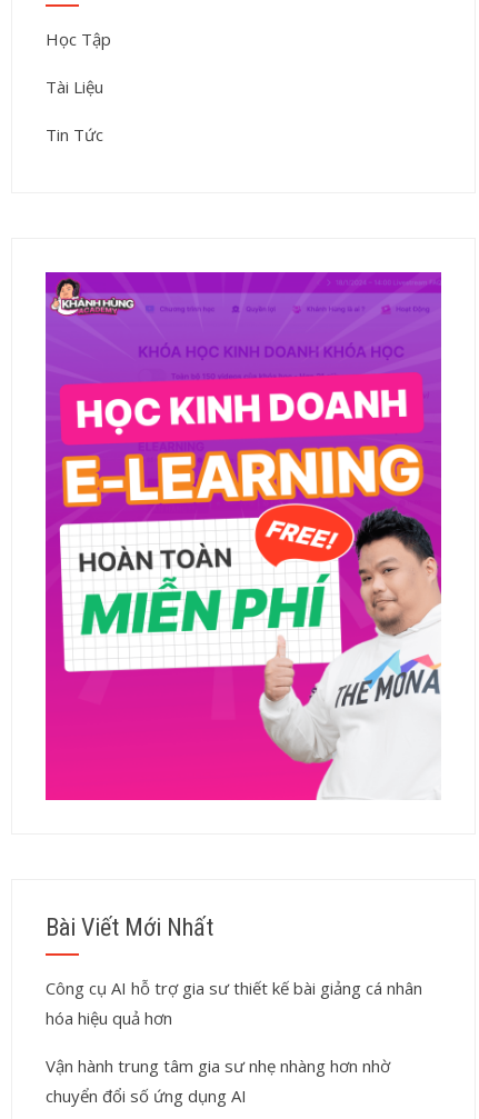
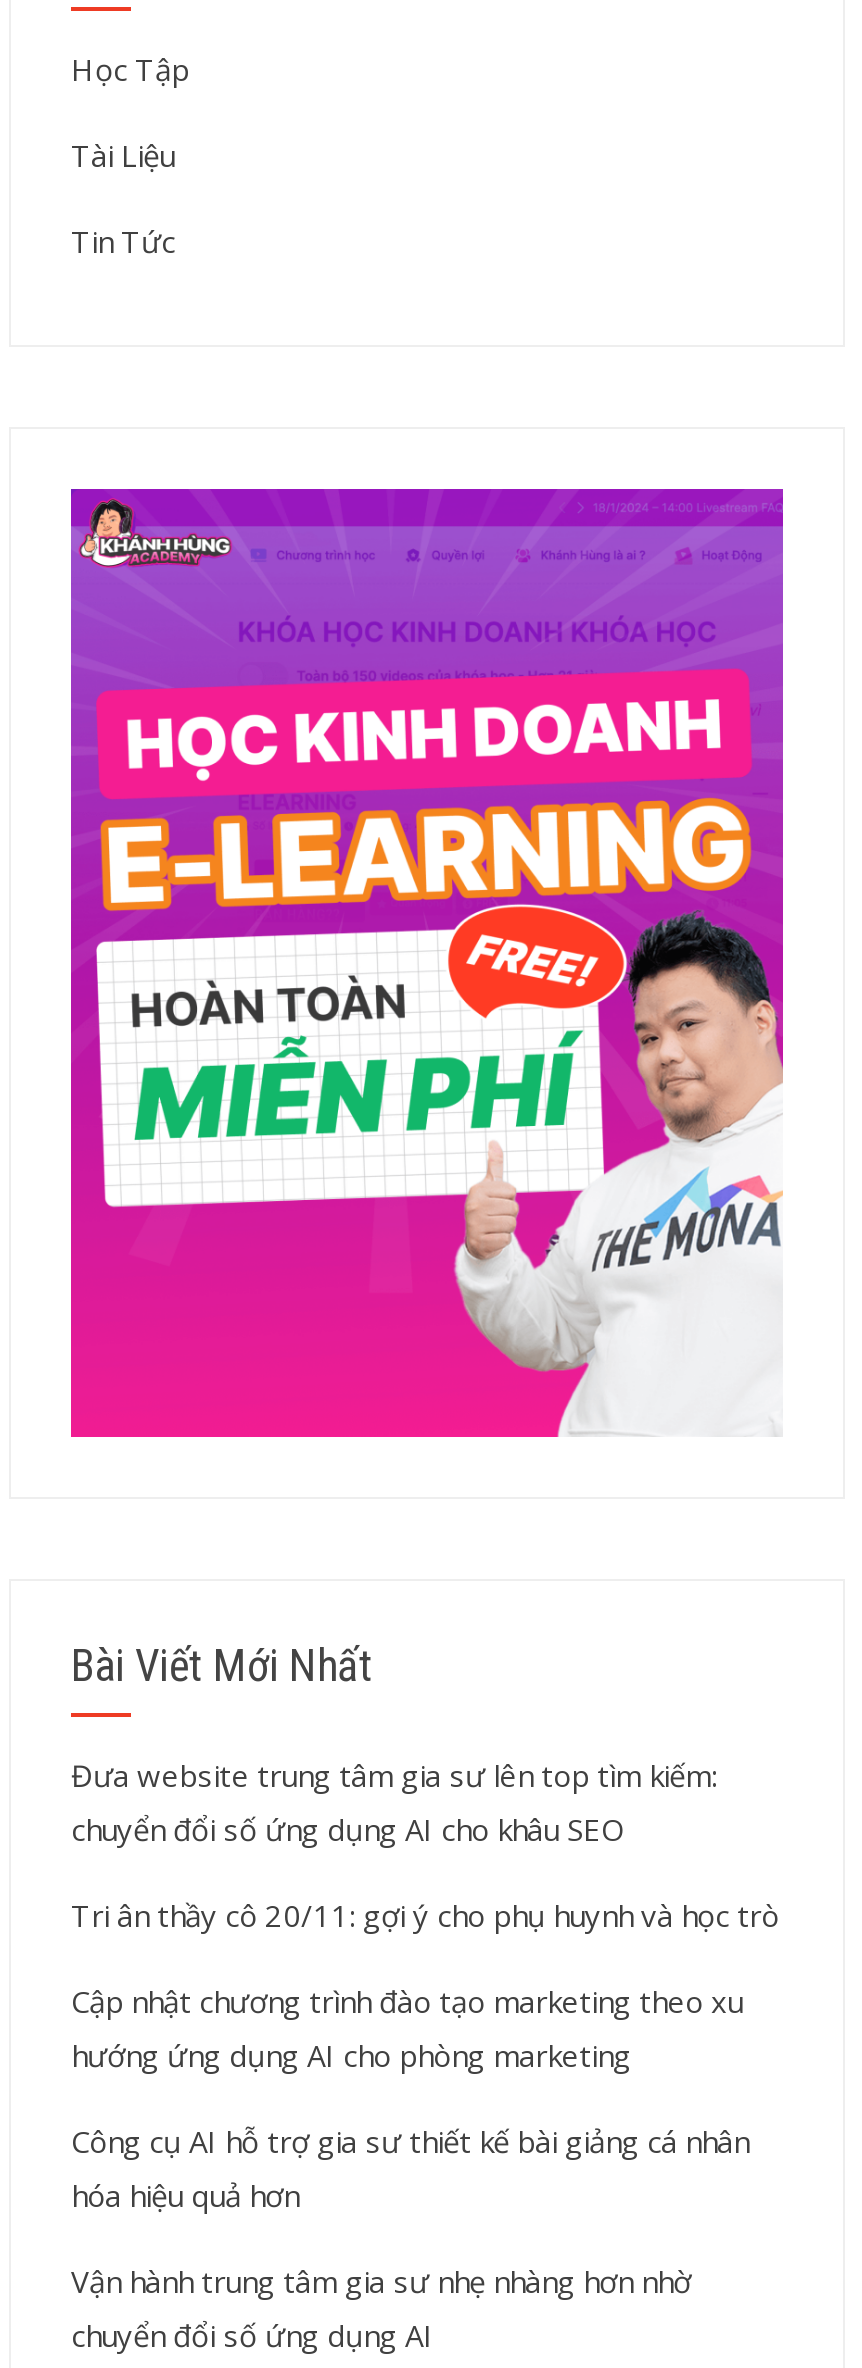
none -> [71,1755,779,2075] Đưa website trung tâm gia sư lên top tìm kiếm: | chuyển đổi số ứng dụng AI cho khâu SEO | Tri ân thầy cô 20/11: gợi ý cho phụ huynh và học trò | Cập nhật chương trình đào tạo marketing theo xu | hướng ứng dụng AI cho phòng marketing

